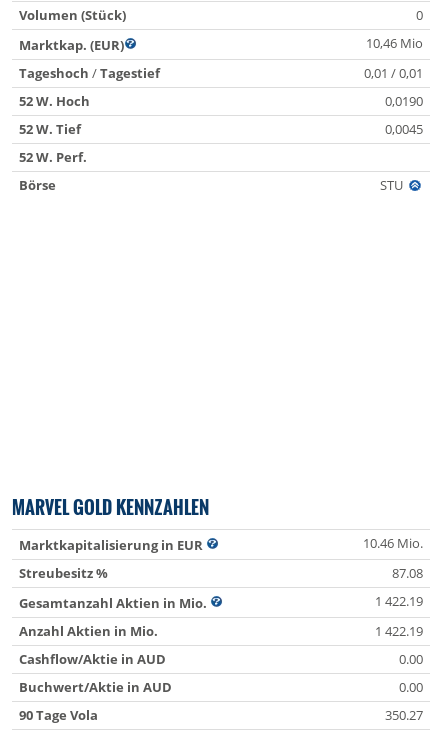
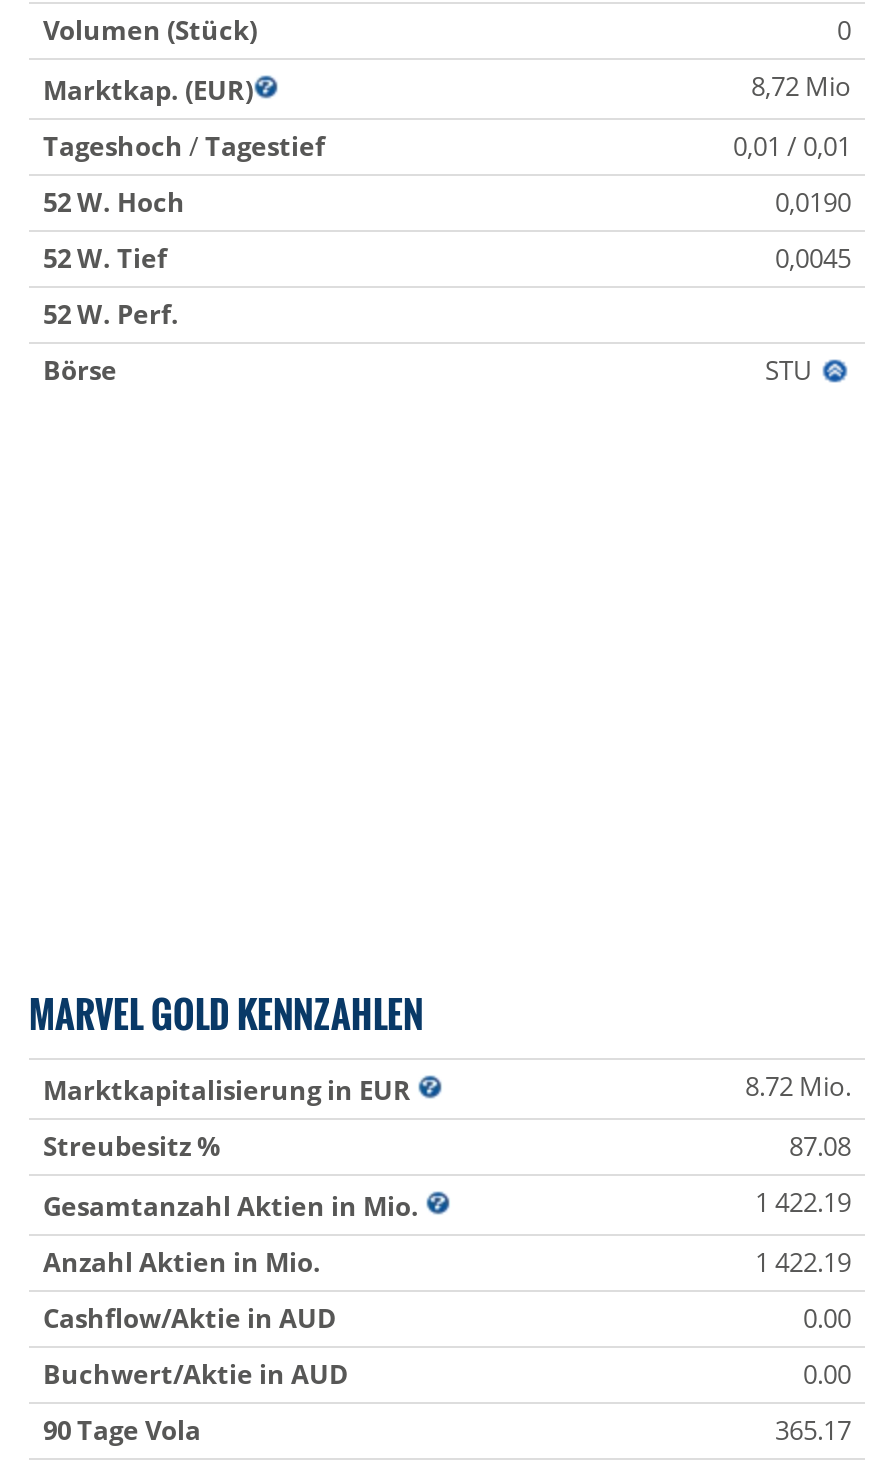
[366,34,423,52] 10,46 Mio -> [751,68,851,104] 8,72 Mio
[363,534,423,552] 10.46 Mio. -> [745,1068,851,1104] 8.72 Mio.
[385,706,423,724] 350.27 -> [775,1412,851,1448] 365.17

